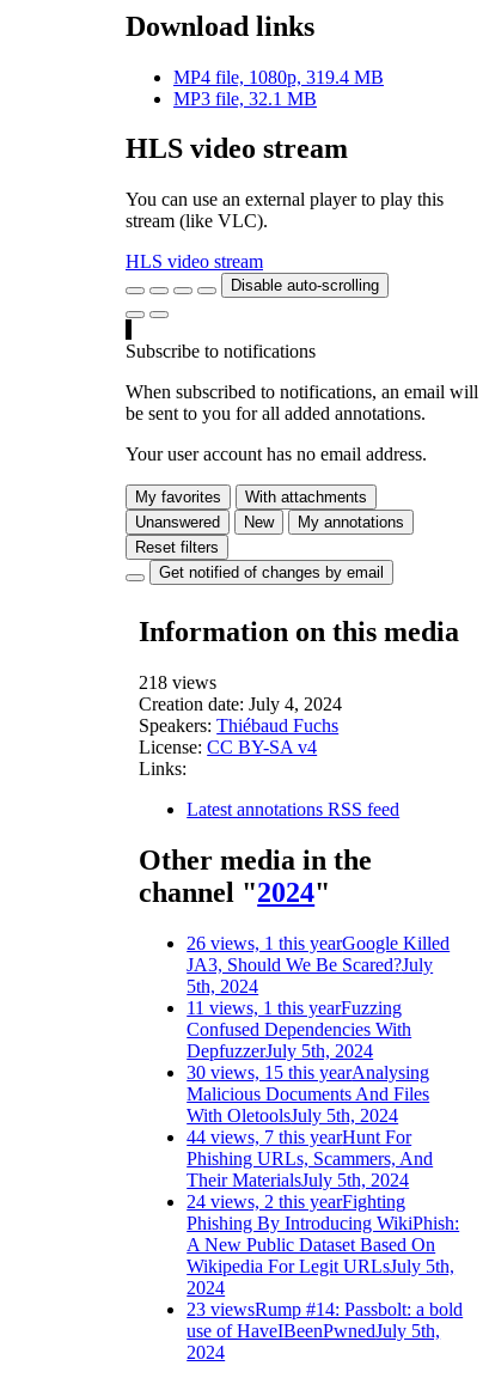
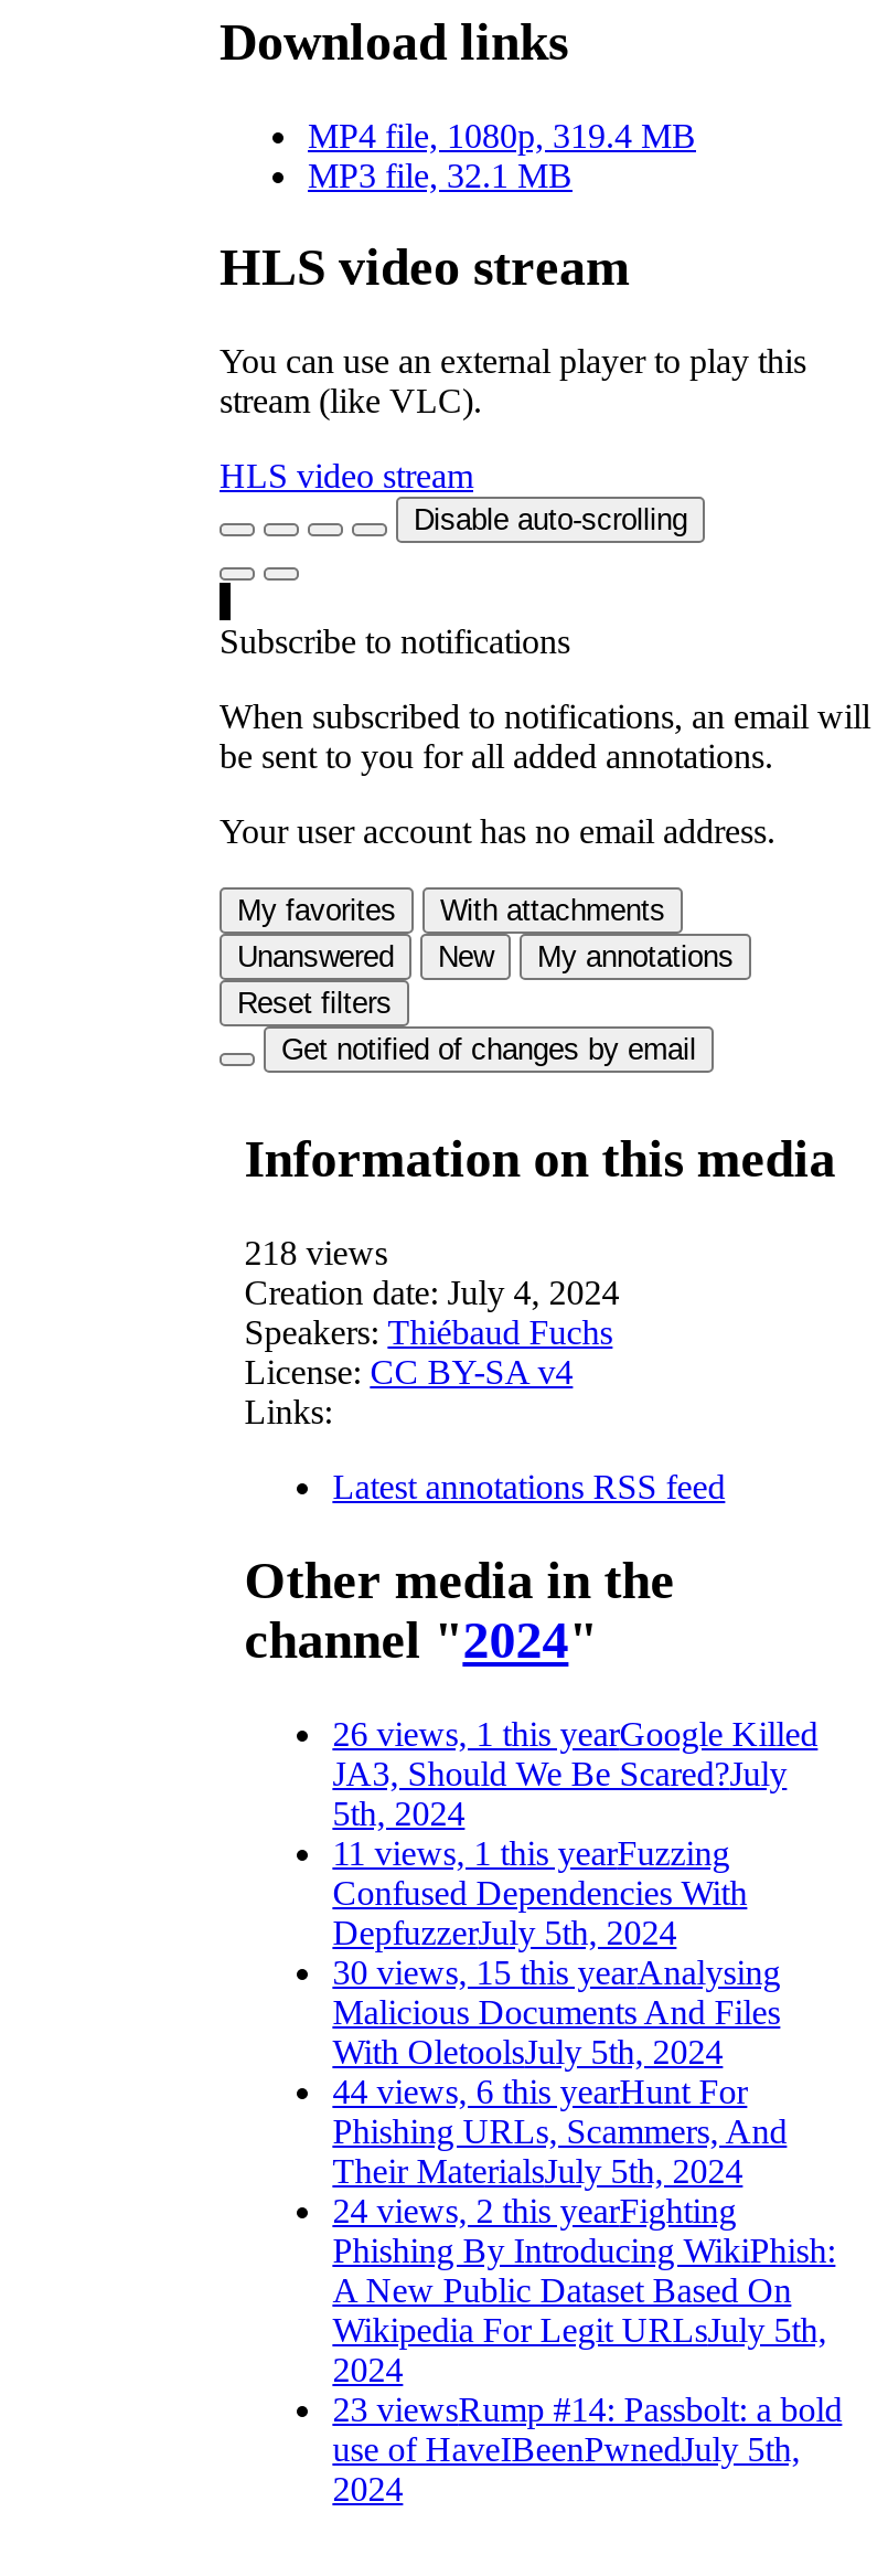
[187,1127,412,1147] 44 views, 7 this yearHunt For -> [332,2072,747,2110] 44 views, 6 this yearHunt For

